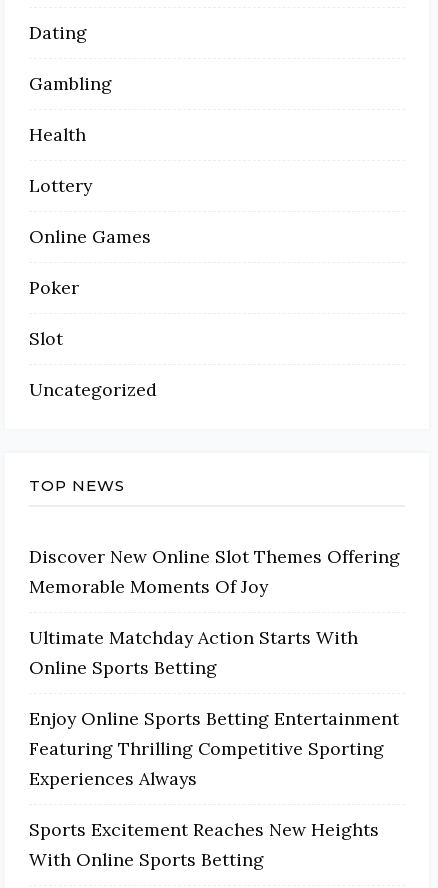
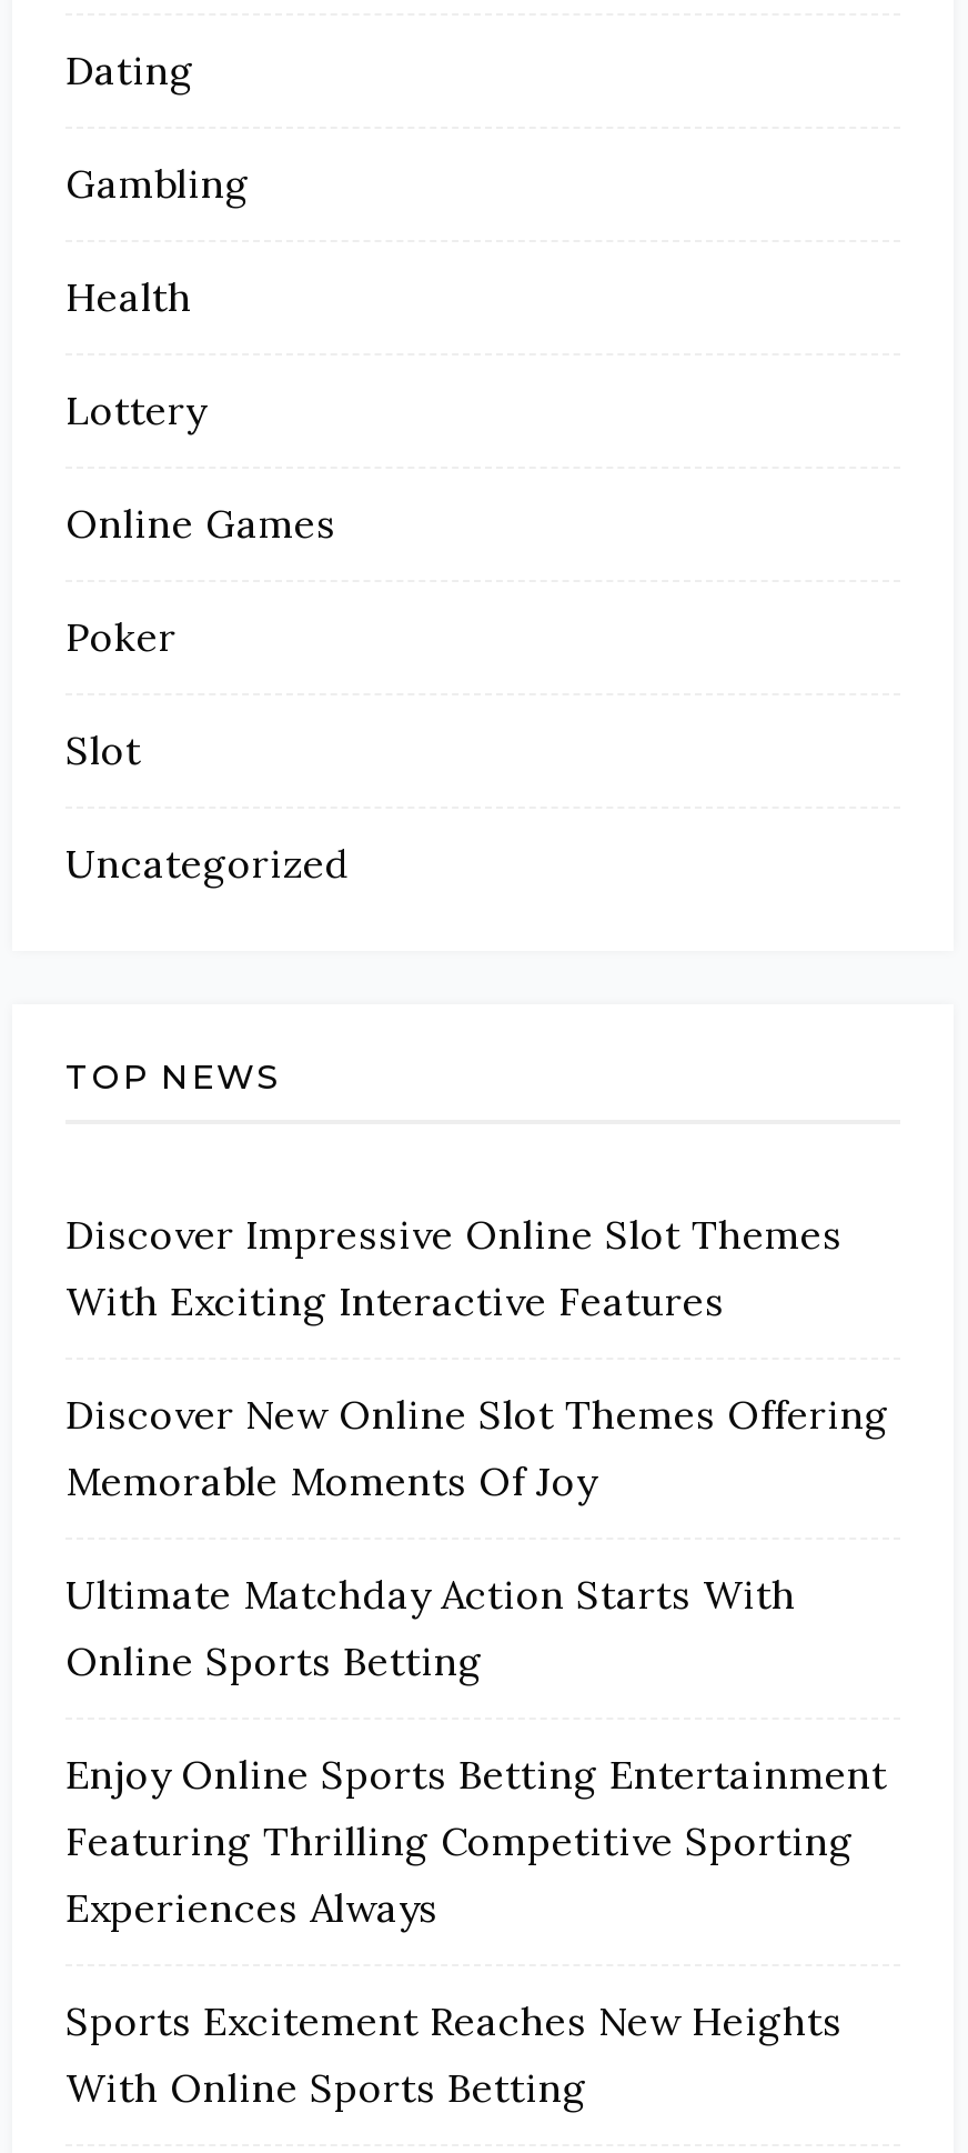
none -> [65,1210,843,1328] Discover Impressive Online Slot Themes | With Exciting Interactive Features

